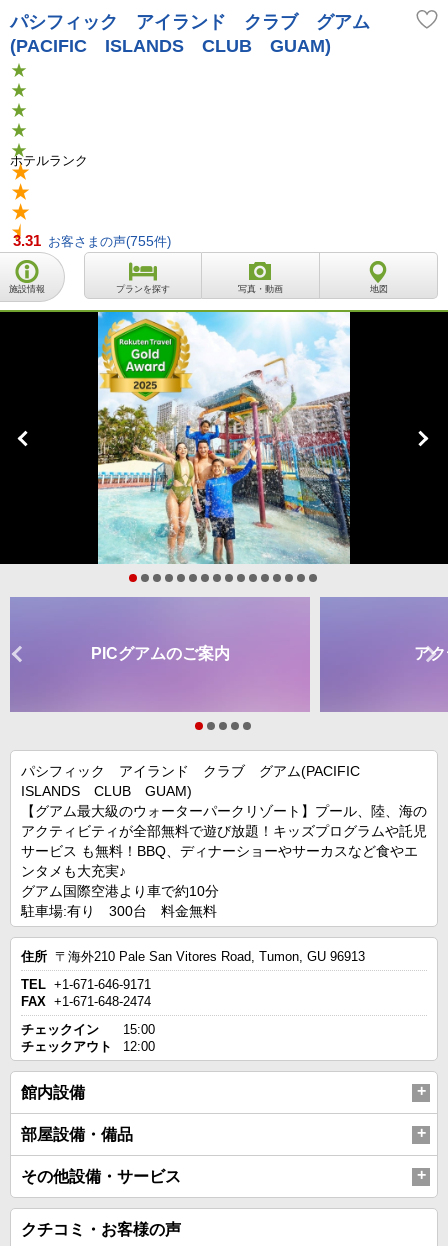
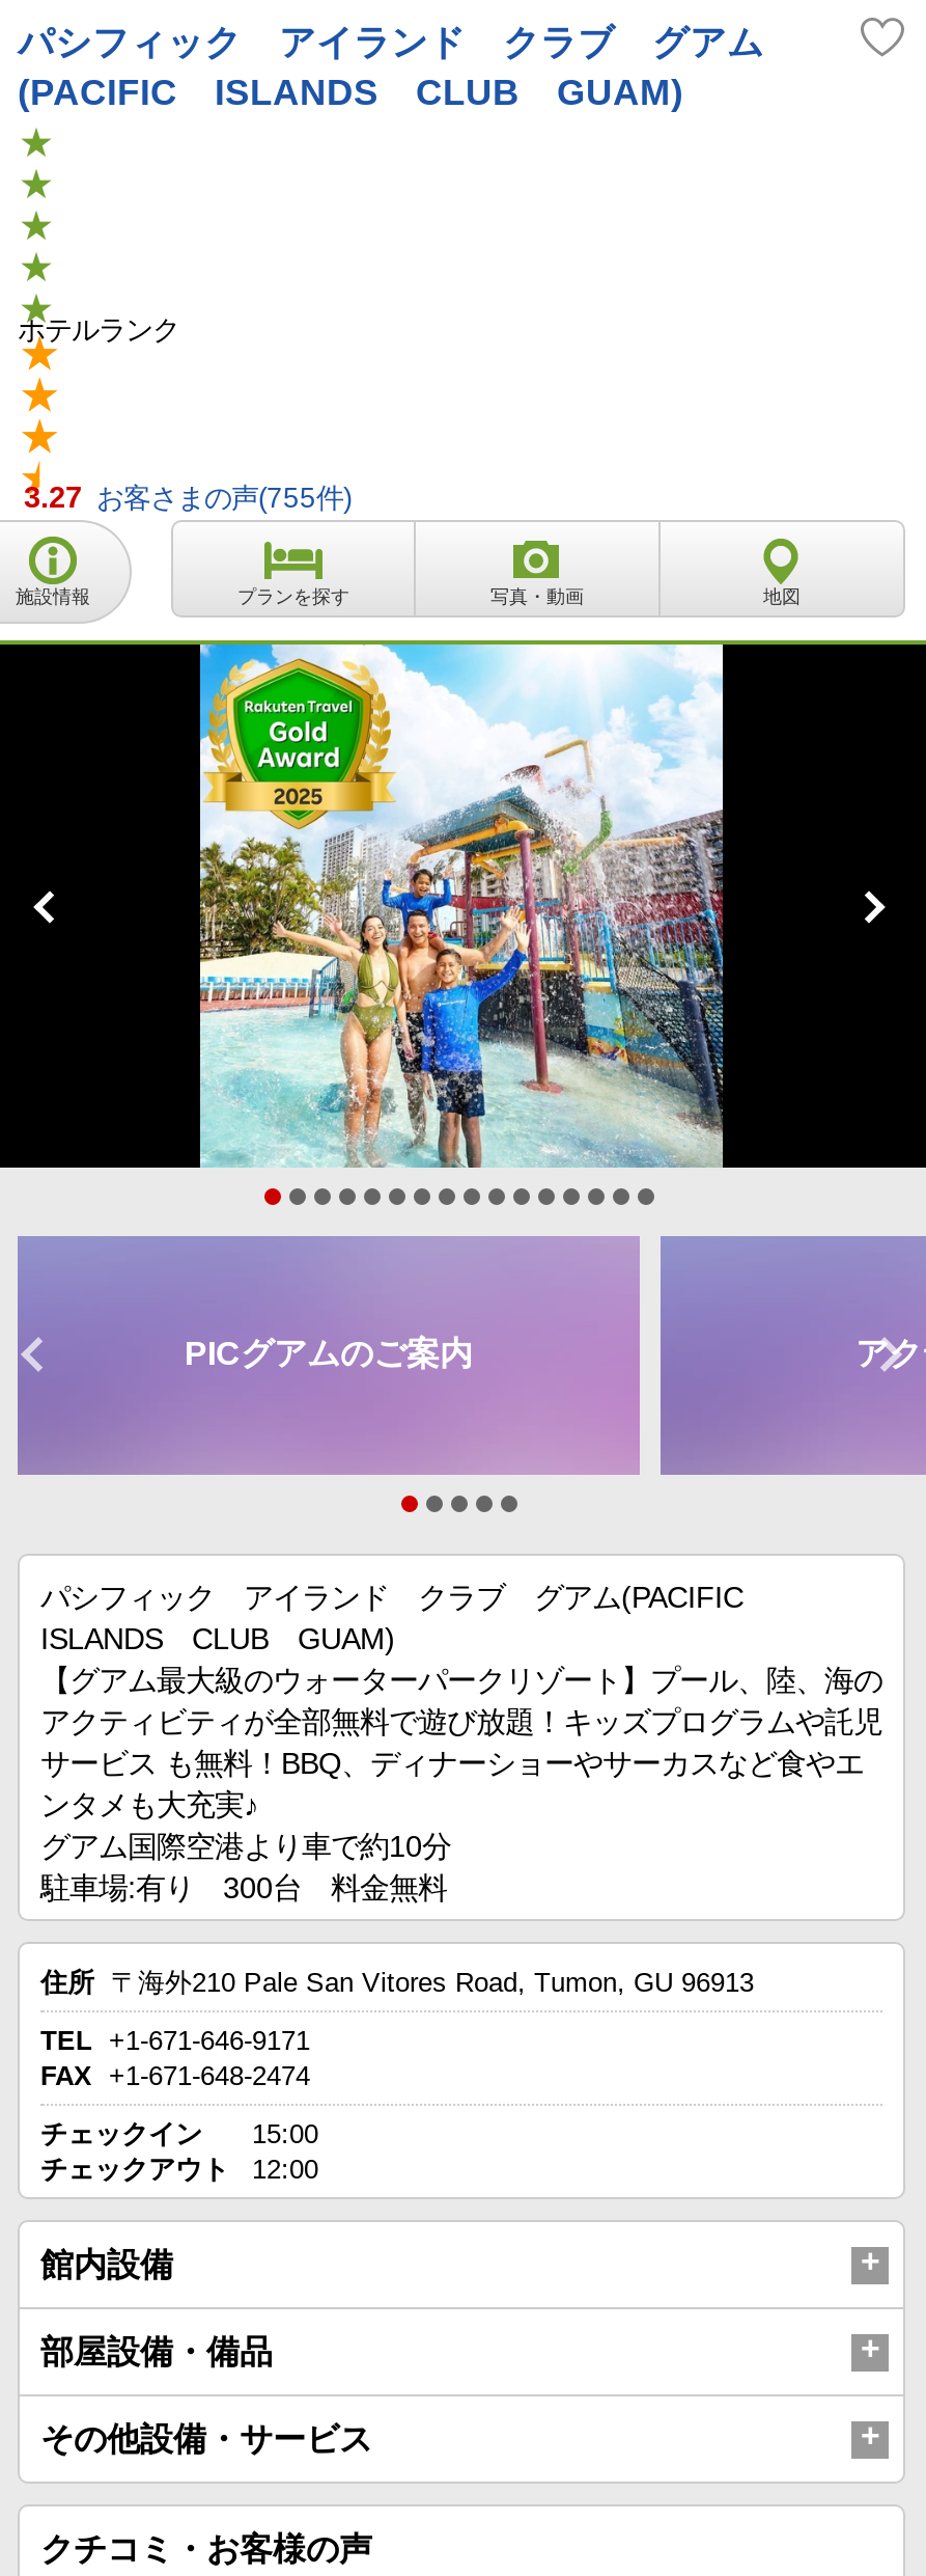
[13,233,171,249] 3.31 お客さまの声(755件) -> [24,481,352,514] 3.27 お客さまの声(755件)

